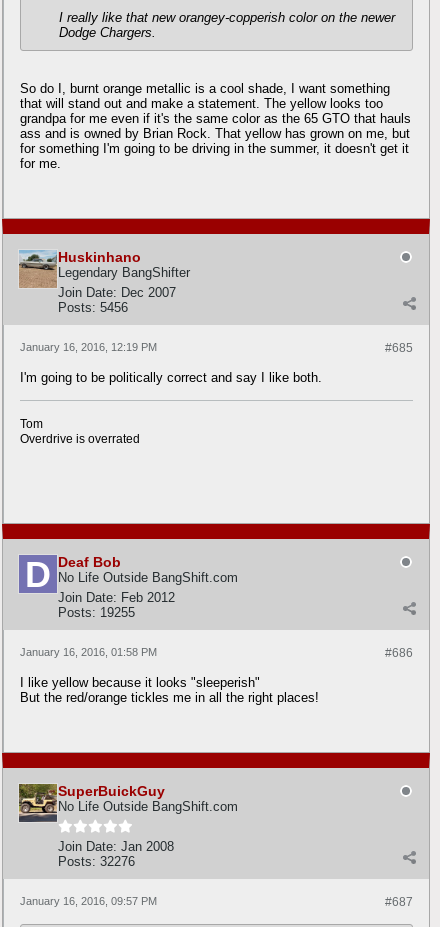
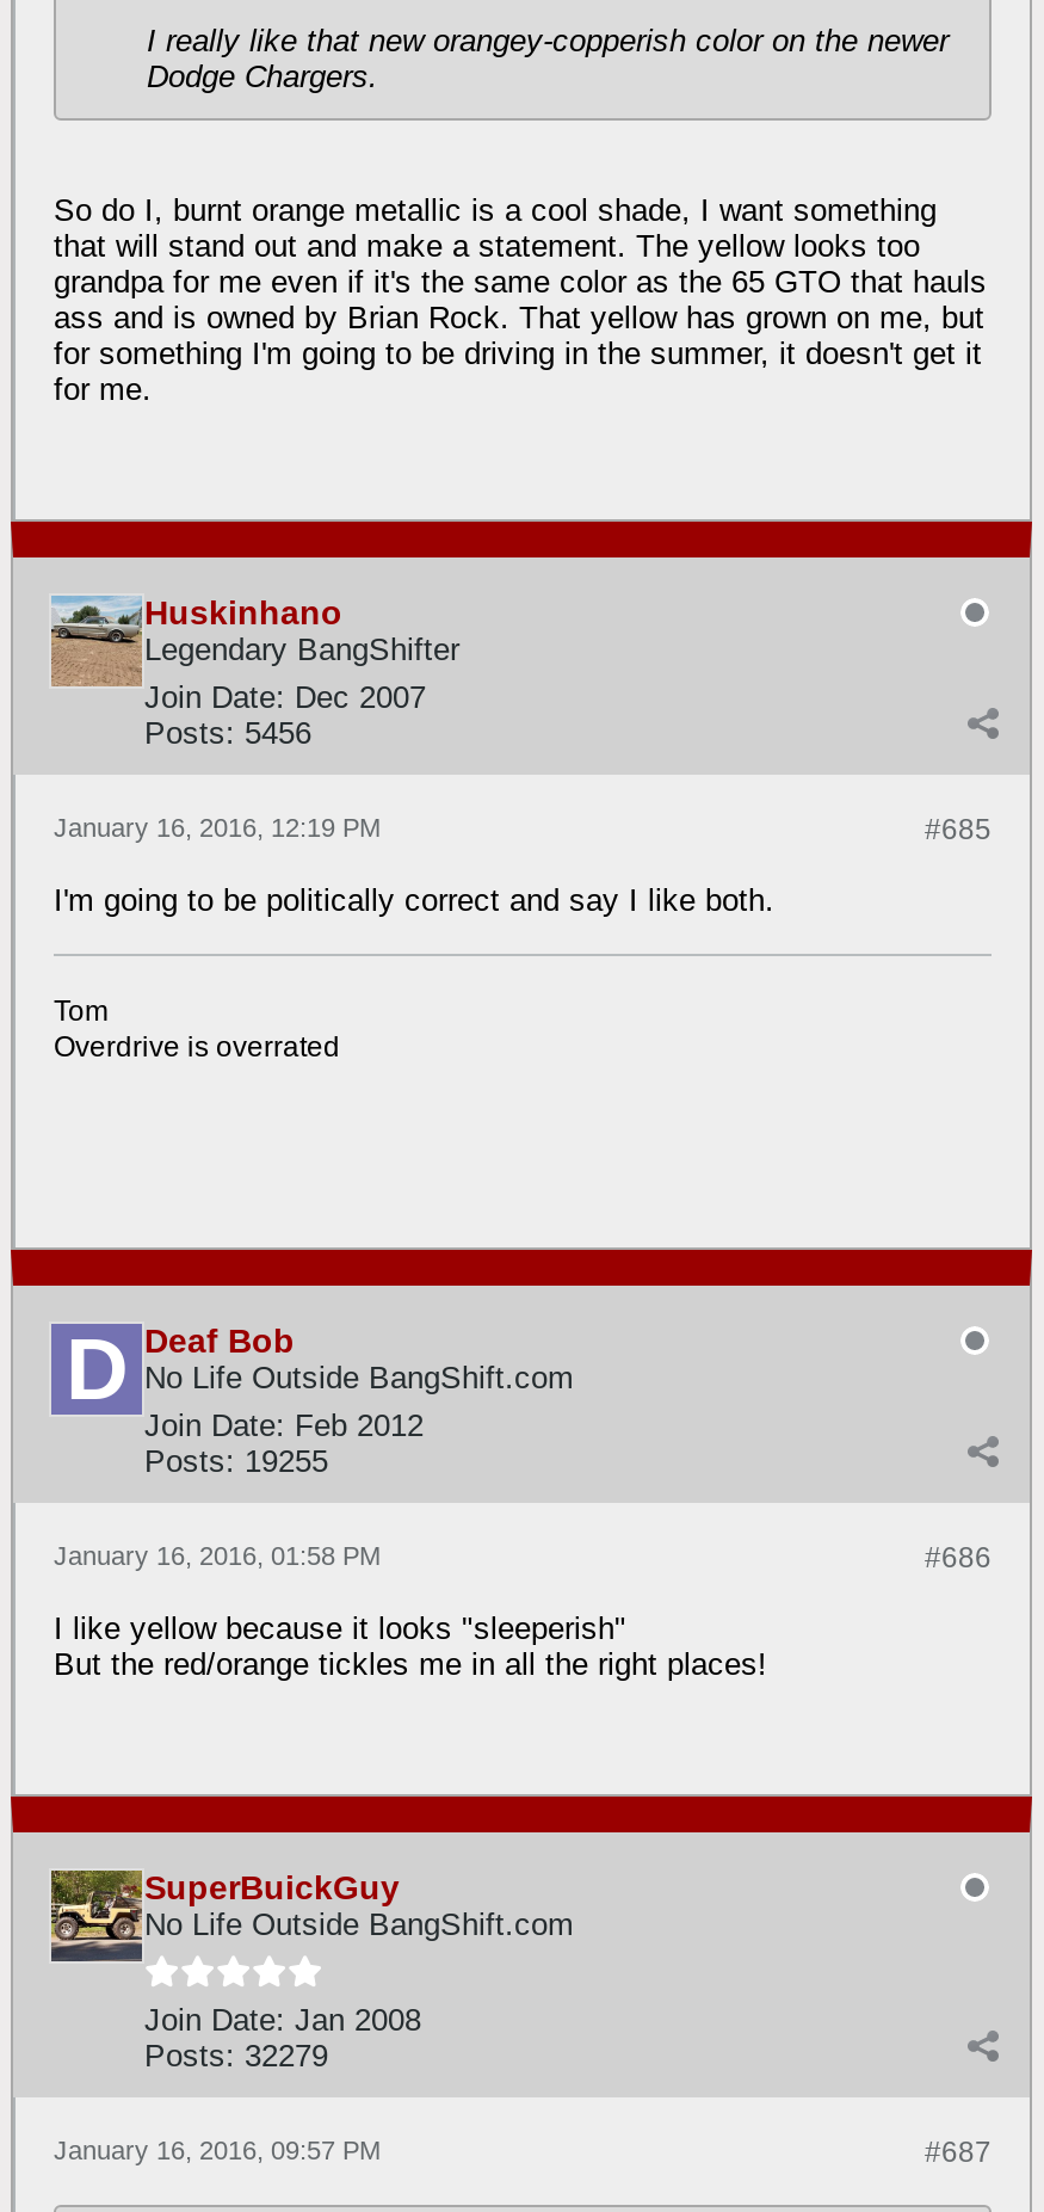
[58,854,135,869] Posts: 32276 -> [144,2038,328,2074] Posts: 32279

